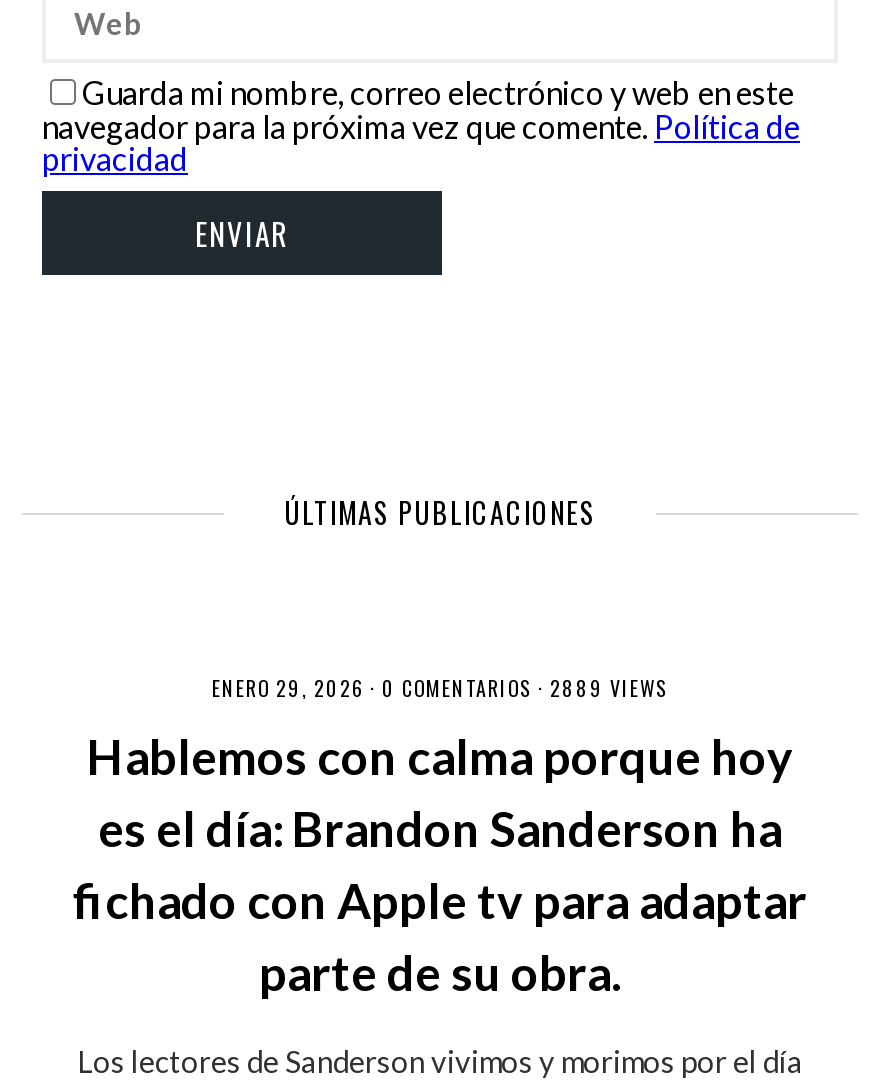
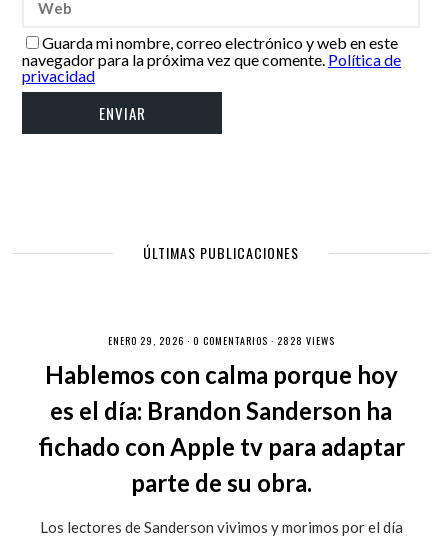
[212,673,668,703] ENERO 29, 2026 · 0 COMENTARIOS · 2889 VIEWS -> [107,333,334,348] ENERO 29, 2026 · 0 COMENTARIOS · 2828 VIEWS

